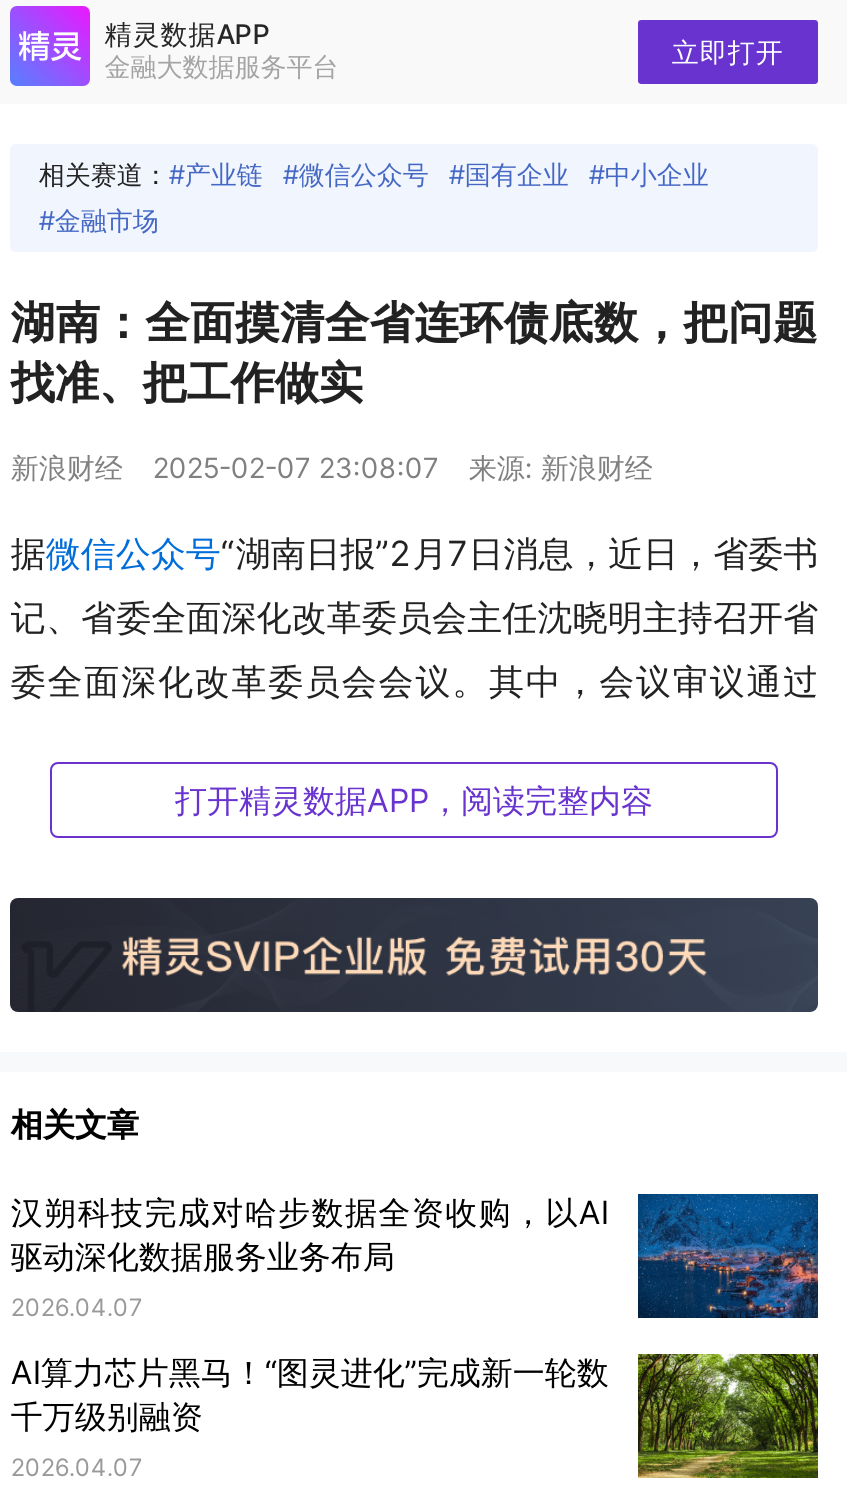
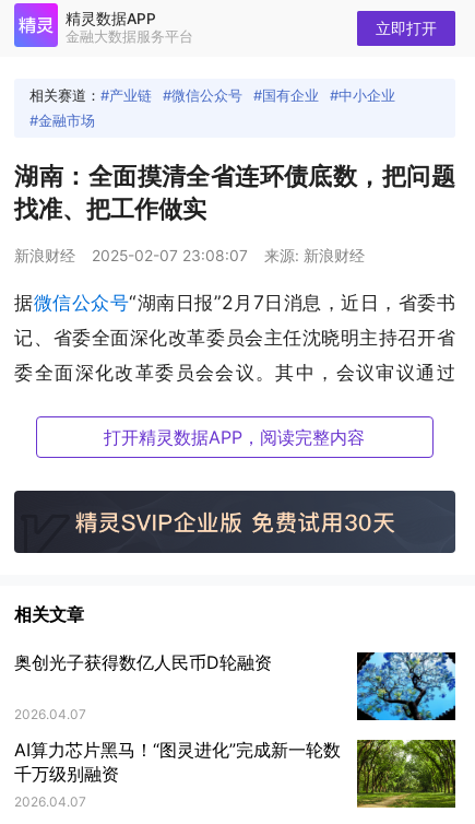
[11,1193,609,1277] 汉朔科技完成对哈步数据全资收购，以AI | 驱动深化数据服务业务布局 -> [15,652,272,674] 奥创光子获得数亿人民币D轮融资
[636,1192,820,1320] [image] -> [356,651,456,721] [image]

